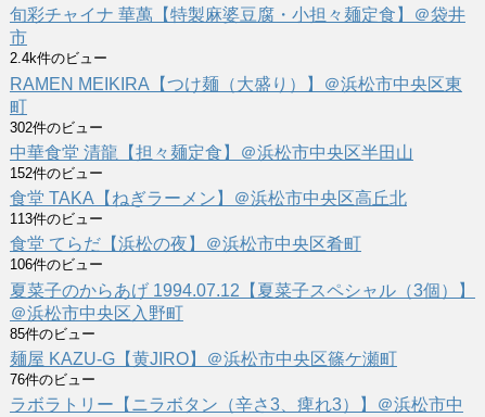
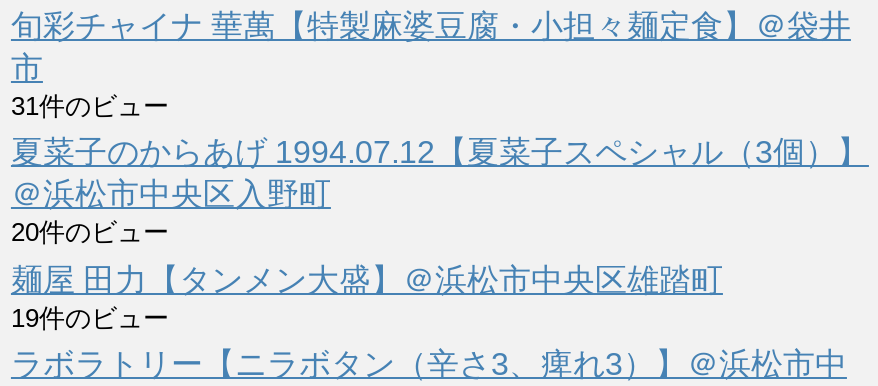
[10,50,462,273] 2.4k件のビュー | RAMEN MEIKIRA【つけ麺（大盛り）】＠浜松市中央区東 | 町 | 302件のビュー | 中華食堂 清龍【担々麺定食】＠浜松市中央区半田山 | 152件のビュー | 食堂 TAKA【ねぎラーメン】＠浜松市中央区高丘北 | 113件のビュー | 食堂 てらだ【浜松の夜】＠浜松市中央区肴町 | 106件のビュー -> [11,92,169,122] 31件のビュー
[10,326,397,388] 85件のビュー | 麺屋 KAZU-G【黄JIRO】＠浜松市中央区篠ケ瀬町 | 76件のビュー -> [11,218,723,333] 20件のビュー | 麺屋 田力【タンメン大盛】＠浜松市中央区雄踏町 | 19件のビュー

